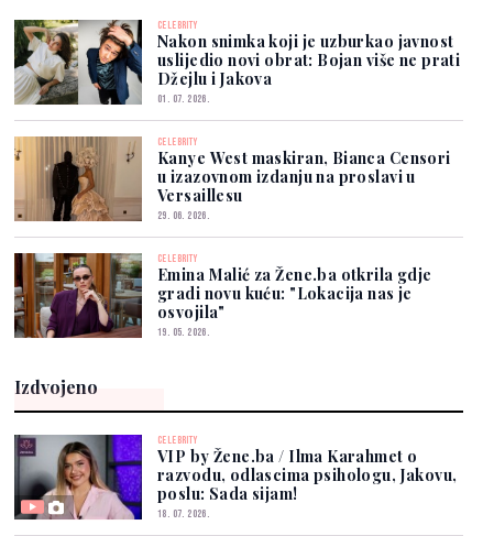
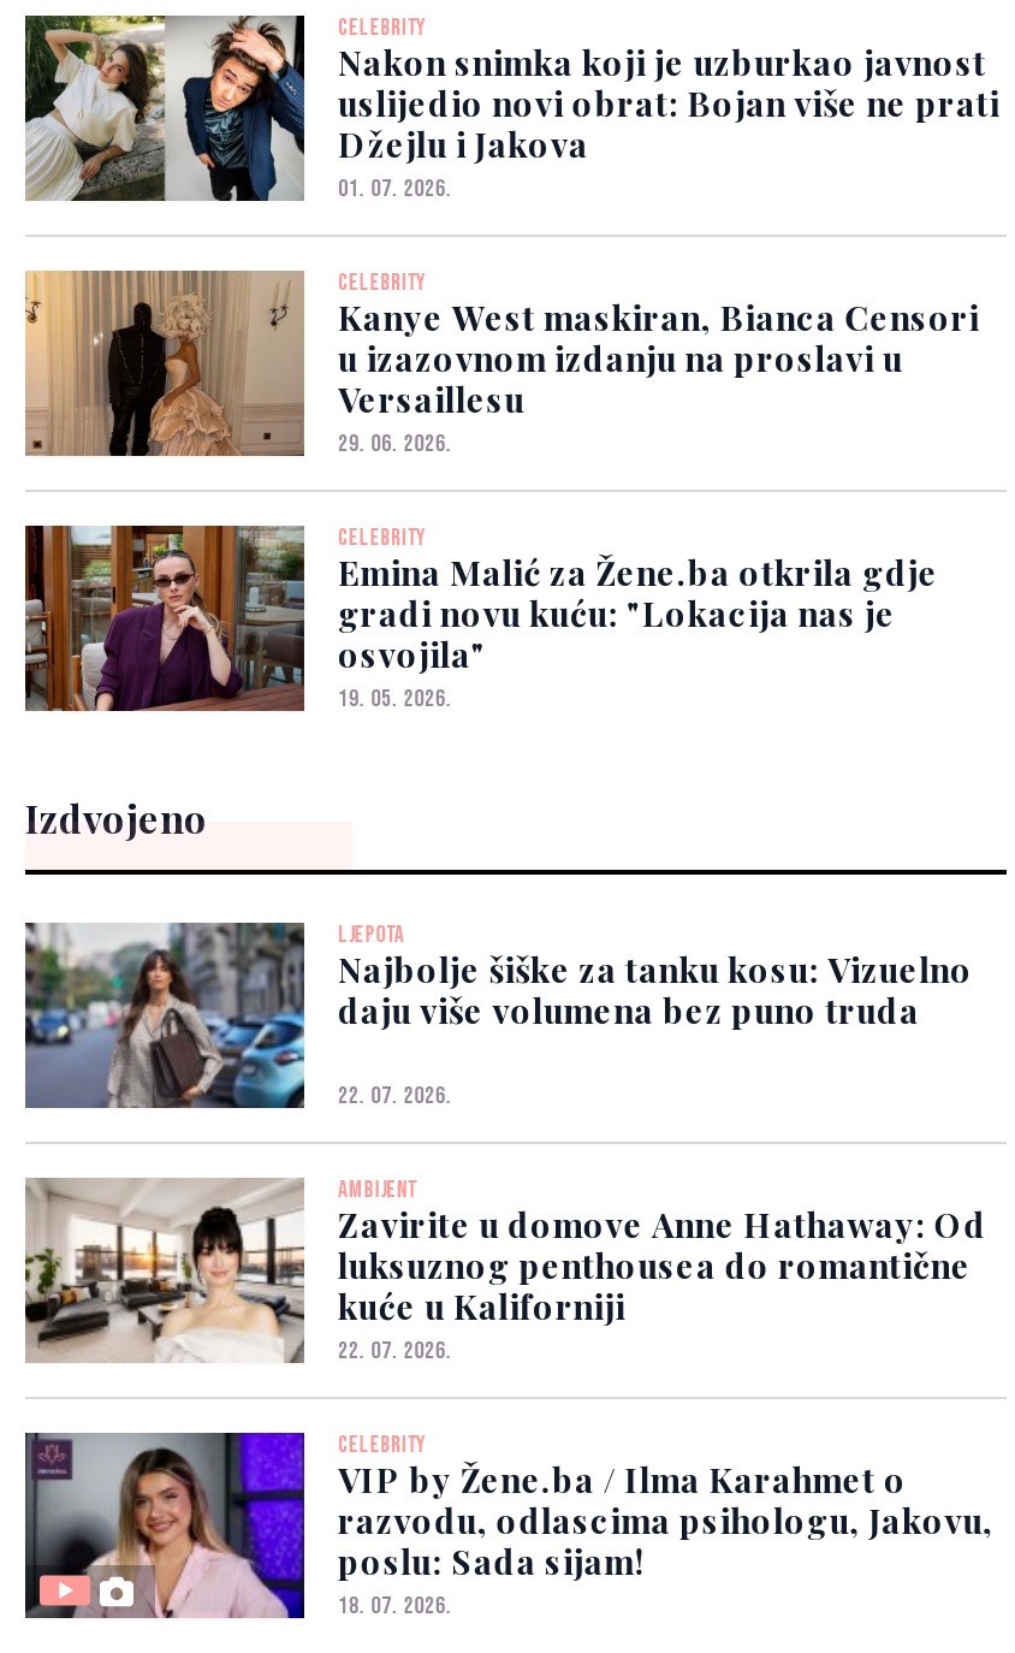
none -> [23,920,987,1366] [image] | LJEPOTA | Najbolje šiške za tanku kosu: Vizuelno | daju više volumena bez puno truda | 22. 07. 2026. | AMBIJENT | Zavirite u domove Anne Hathaway: Od | luksuznog penthousea do romantične | kuće u Kaliforniji | 22. 07. 2026.
none -> [23,1178,304,1365] [image]

